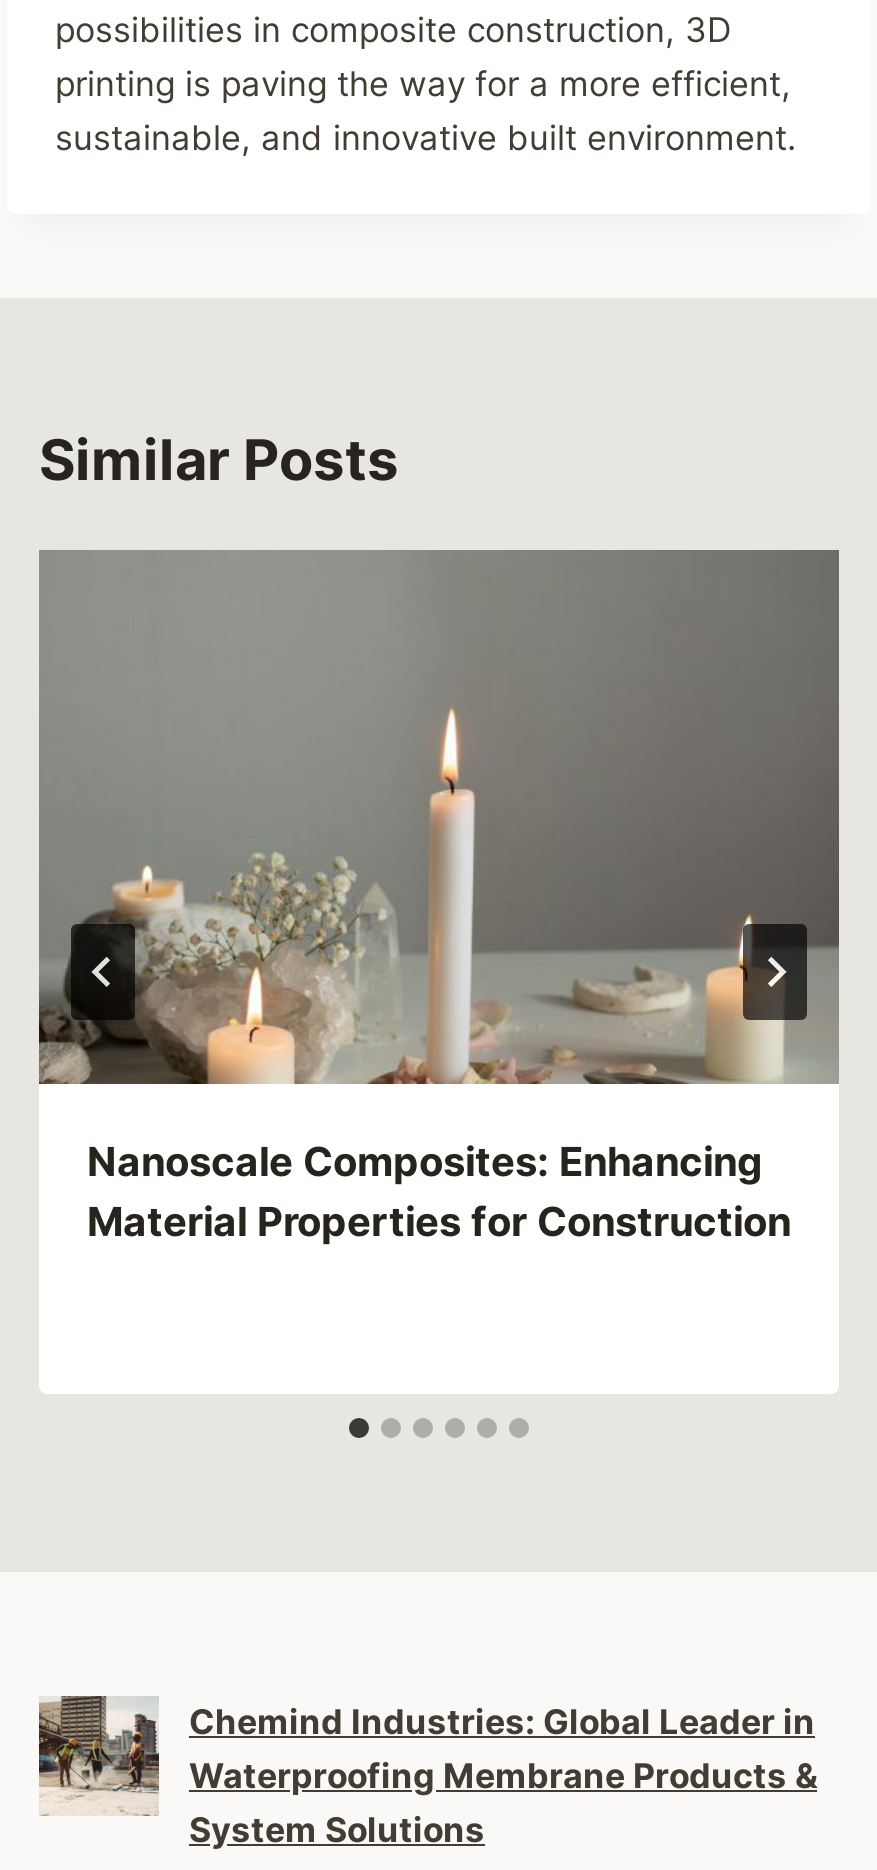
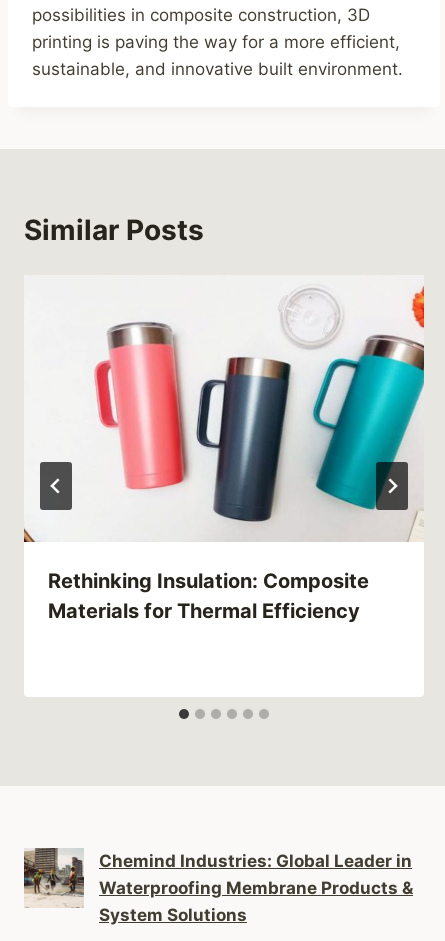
[37,548,841,1245] [image] | Nanoscale Composites: Enhancing | Material Properties for Construction -> [24,275,425,623] [image] | Rethinking Insulation: Composite | Materials for Thermal Efficiency

